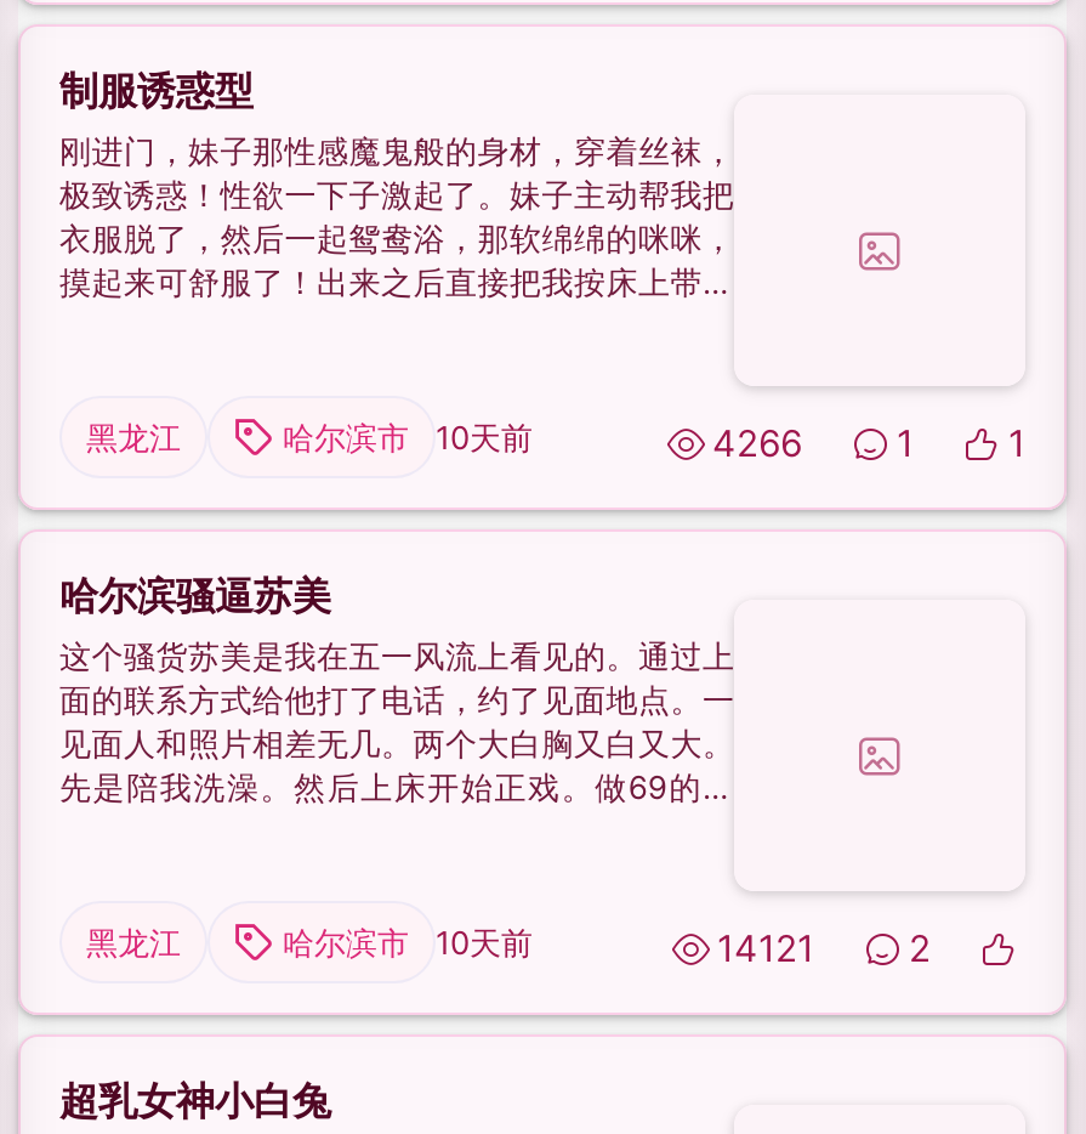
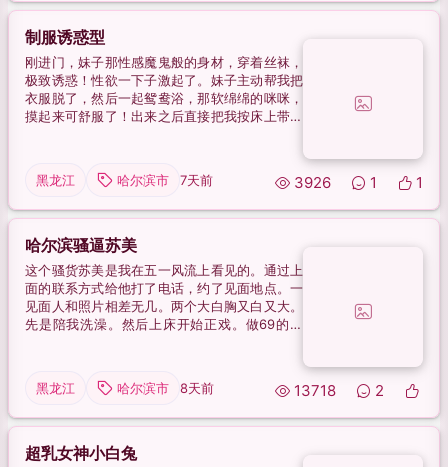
[283,416,533,455] 哈尔滨市 10天前 -> [117,171,213,187] 哈尔滨市 7天前
[712,420,802,466] 4266 -> [294,173,331,192] 3926
[283,922,533,960] 哈尔滨市 10天前 -> [117,379,214,395] 哈尔滨市 8天前
[717,925,814,971] 14121 -> [294,381,336,400] 13718

